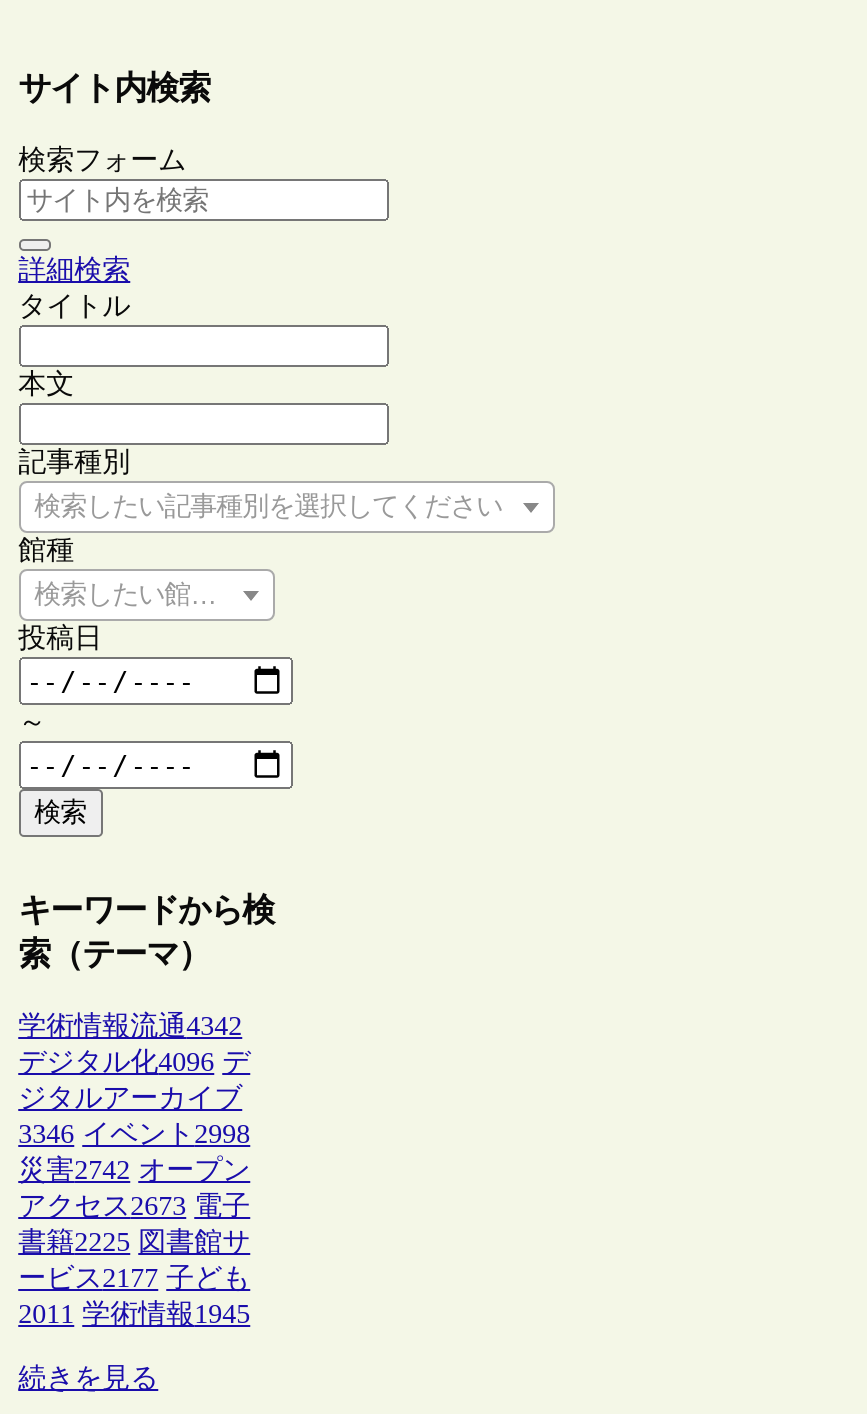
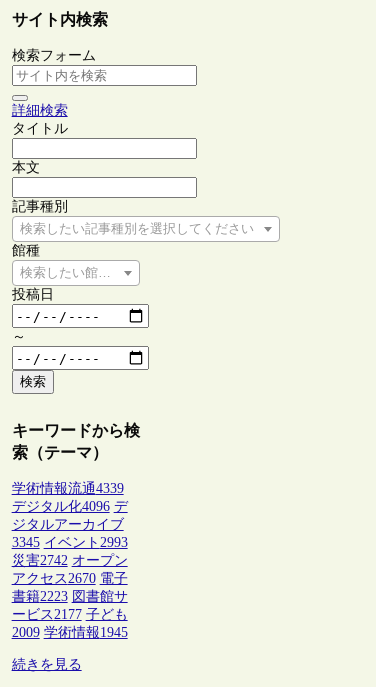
[18,1011,242,1041] 学術情報流通4342 -> [12,481,124,496] 学術情報流通4339
[18,1119,250,1149] 3346 イベント2998 -> [12,535,128,550] 3345 イベント2993
[18,1191,250,1221] アクセス2673 電子 -> [12,571,128,586] アクセス2670 電子
[18,1227,250,1257] 書籍2225 図書館サ -> [12,589,128,604] 書籍2223 図書館サ
[18,1299,250,1329] 2011 学術情報1945 -> [12,625,128,640] 2009 学術情報1945

